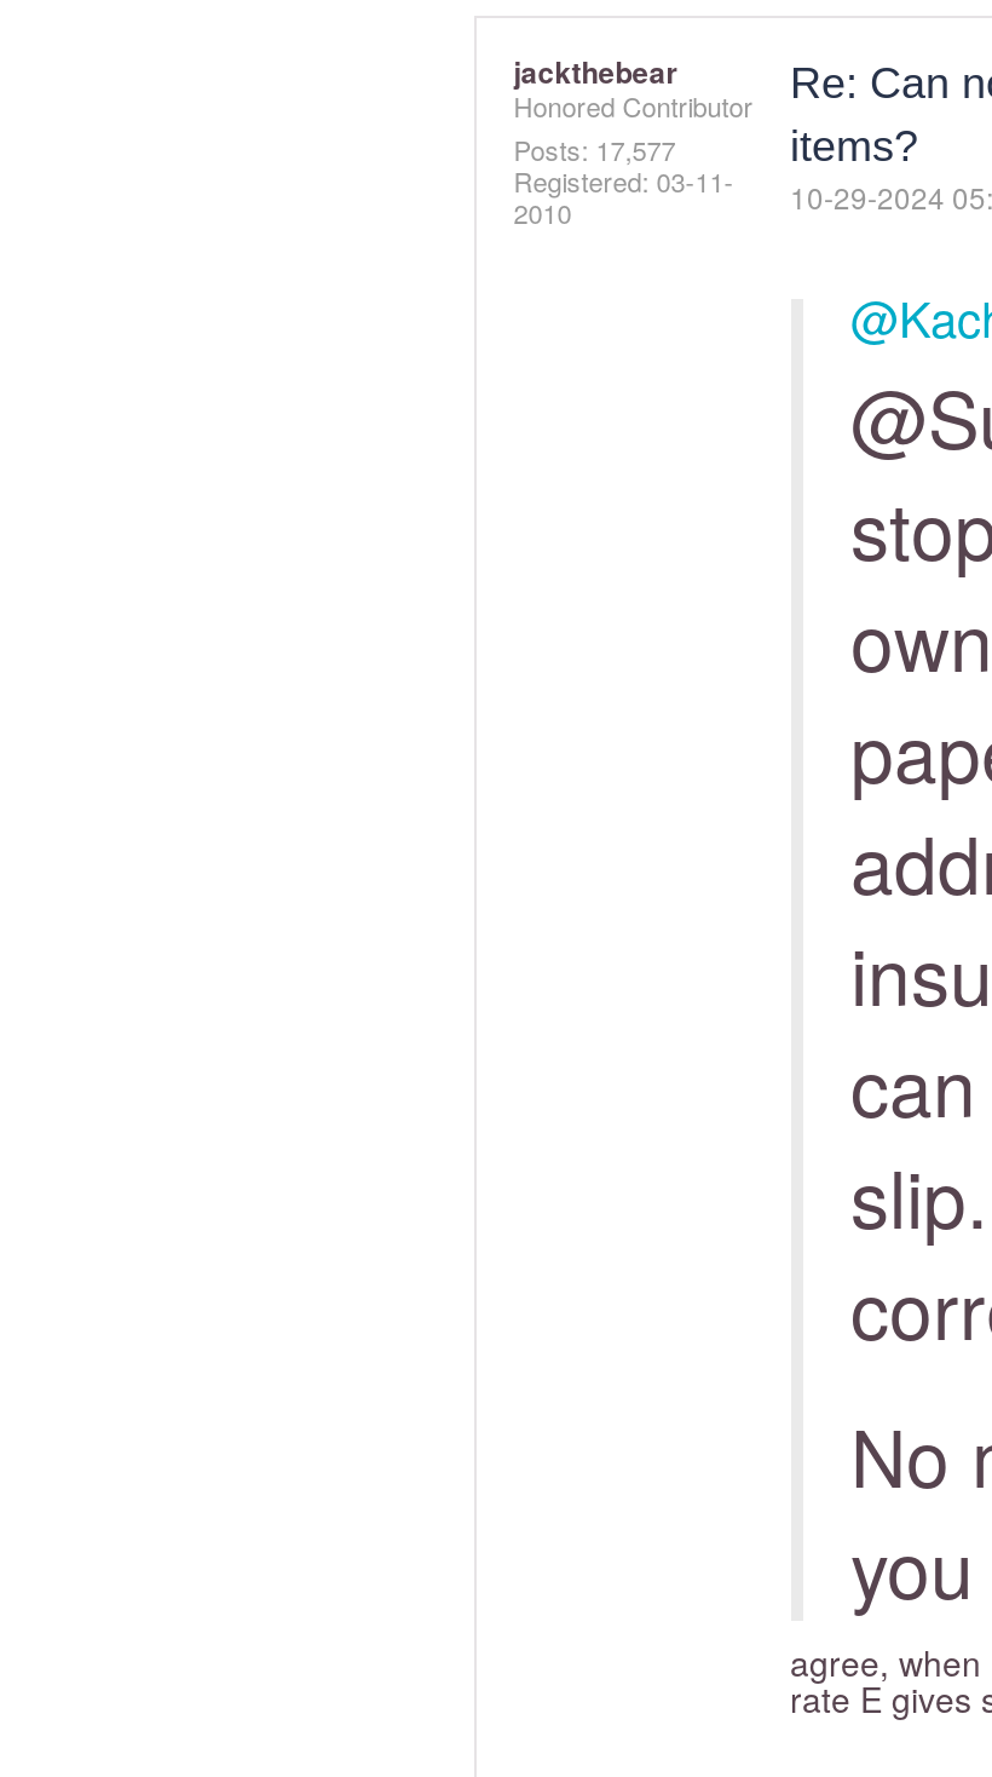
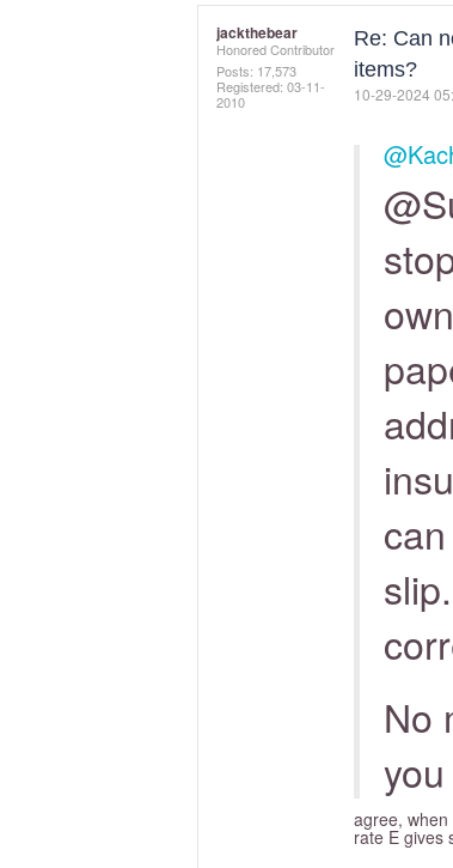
[513,130,676,168] Posts: 17,577 -> [217,61,297,80] Posts: 17,573

